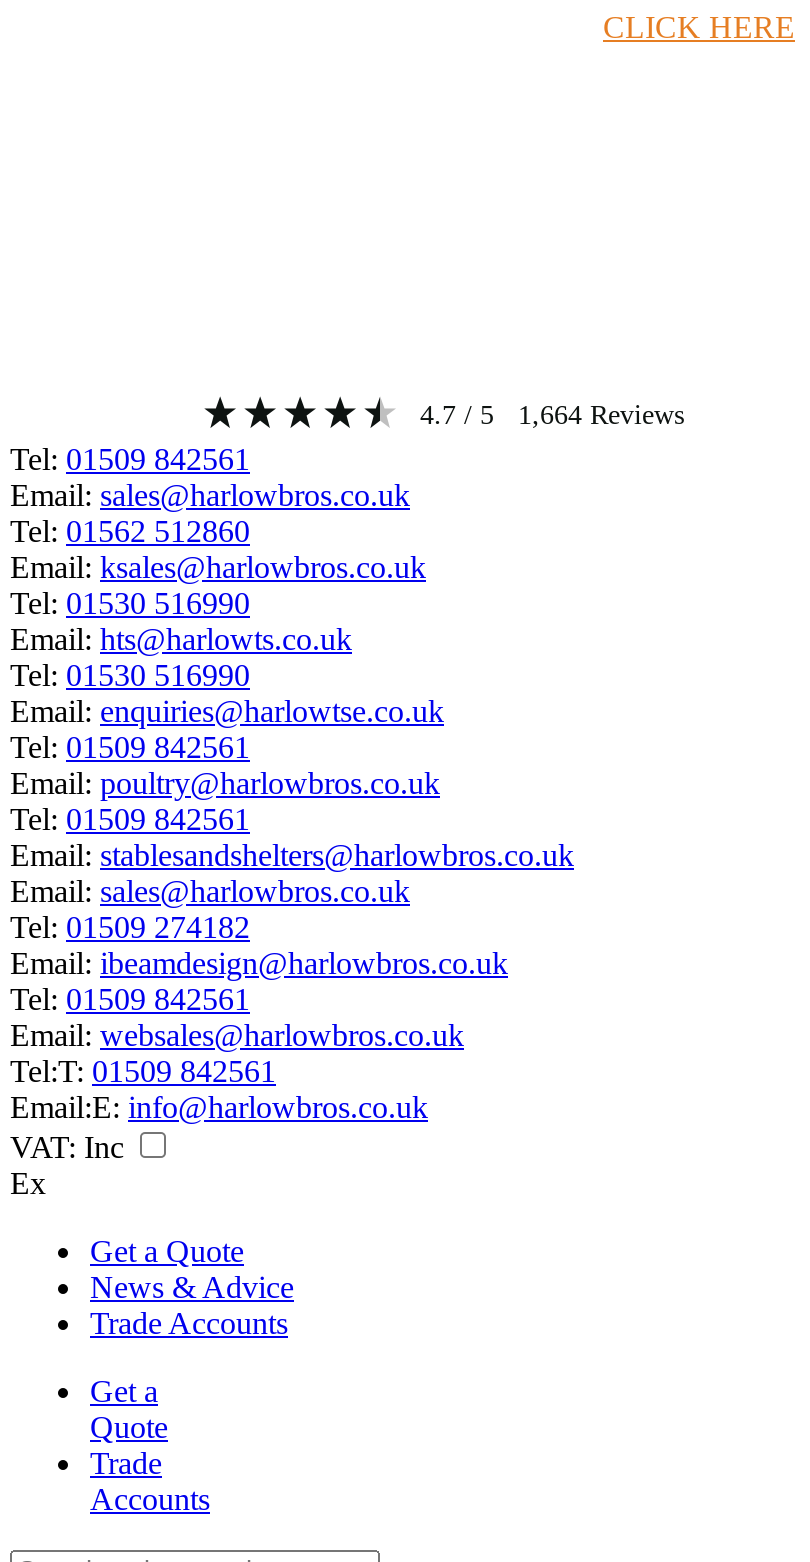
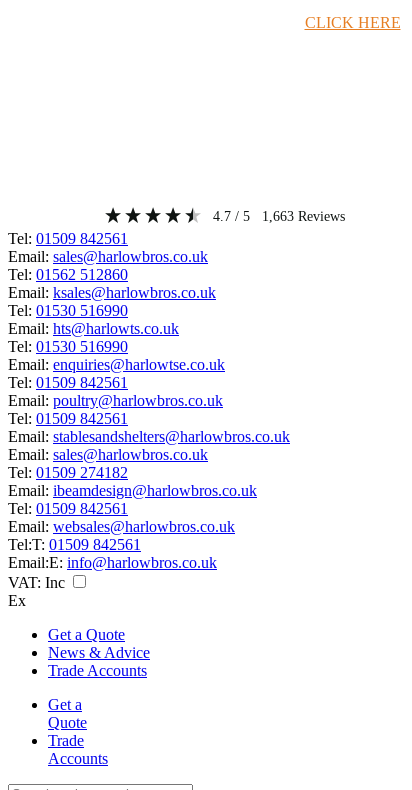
[420,399,684,429] 4.7 / 5 1,664 Reviews -> [213,208,345,223] 4.7 / 5 1,663 Reviews

